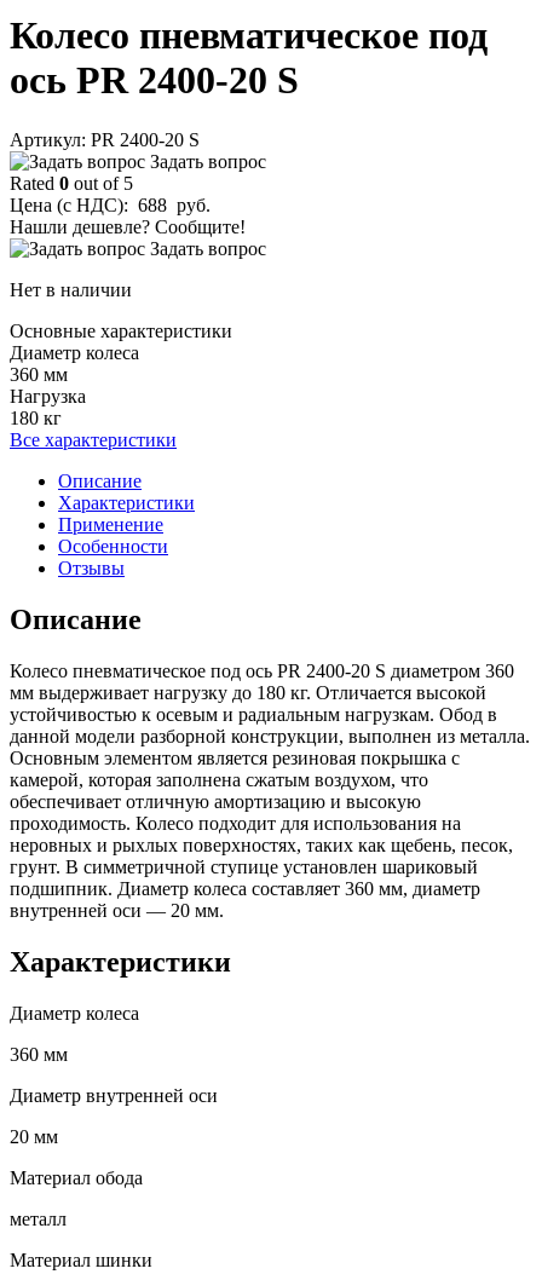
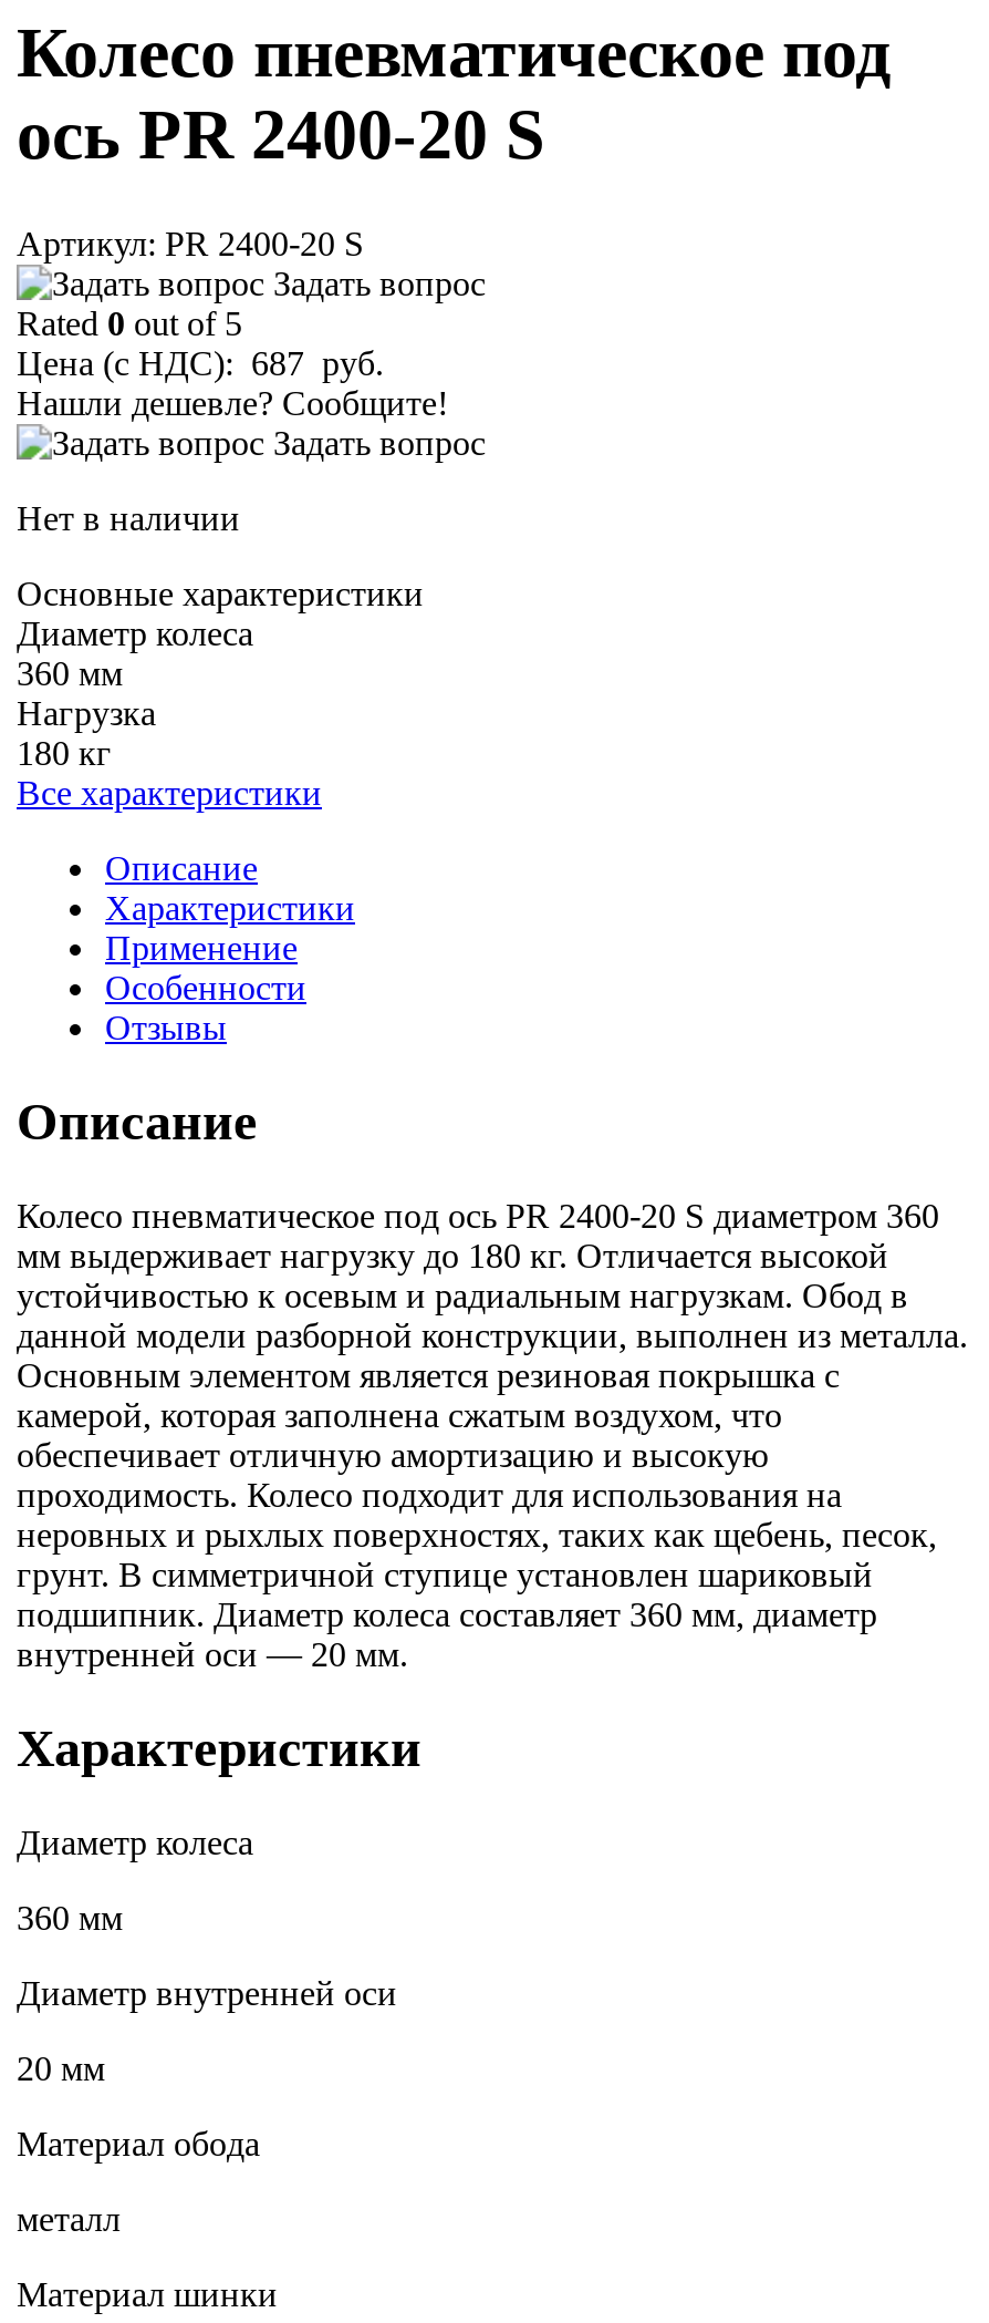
[10,195,211,215] Цена (с НДС): 688 руб. -> [17,344,384,382] Цена (с НДС): 687 руб.

